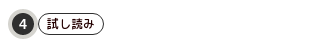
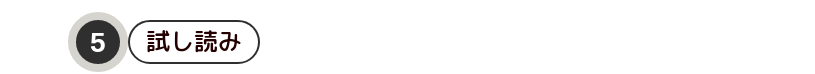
[19,15,95,32] 4 試し読み -> [90,24,242,58] 5 試し読み

